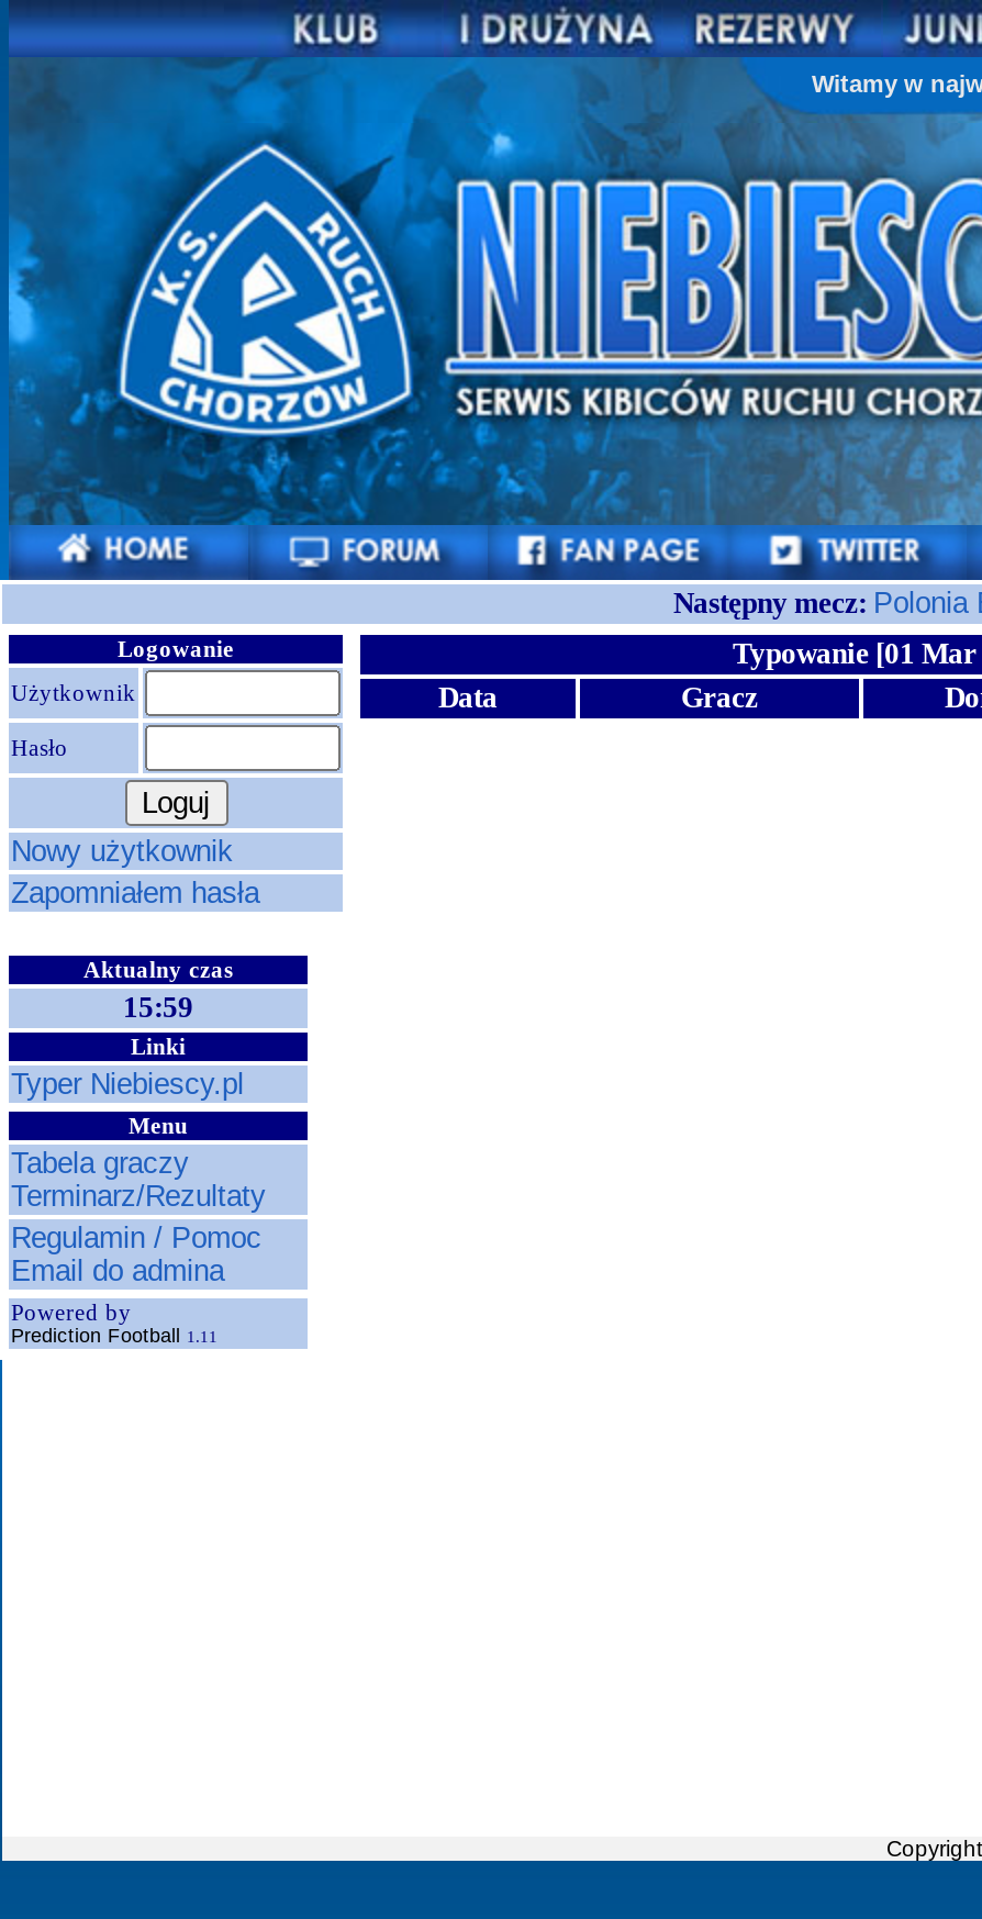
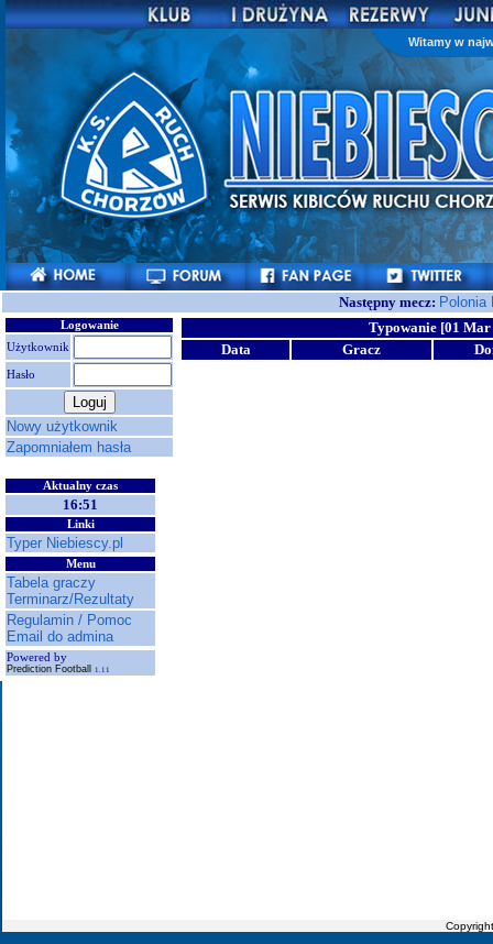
[123,991,193,1024] 15:59 -> [63,496,98,513] 16:51

